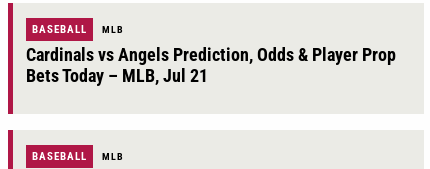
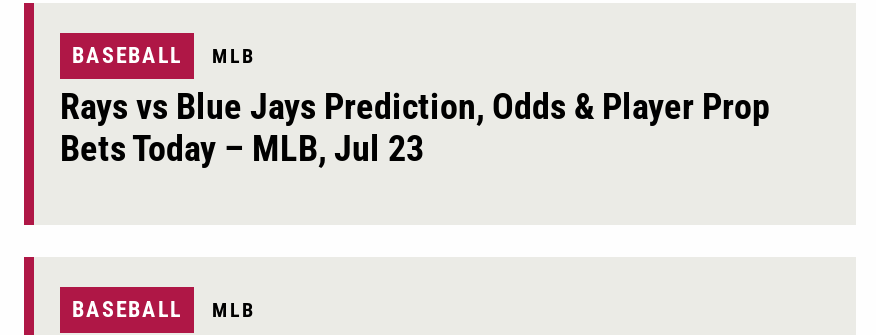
[26,44,396,86] Cardinals vs Angels Prediction, Odds & Player Prop | Bets Today – MLB, Jul 21 -> [60,85,770,169] Rays vs Blue Jays Prediction, Odds & Player Prop | Bets Today – MLB, Jul 23

